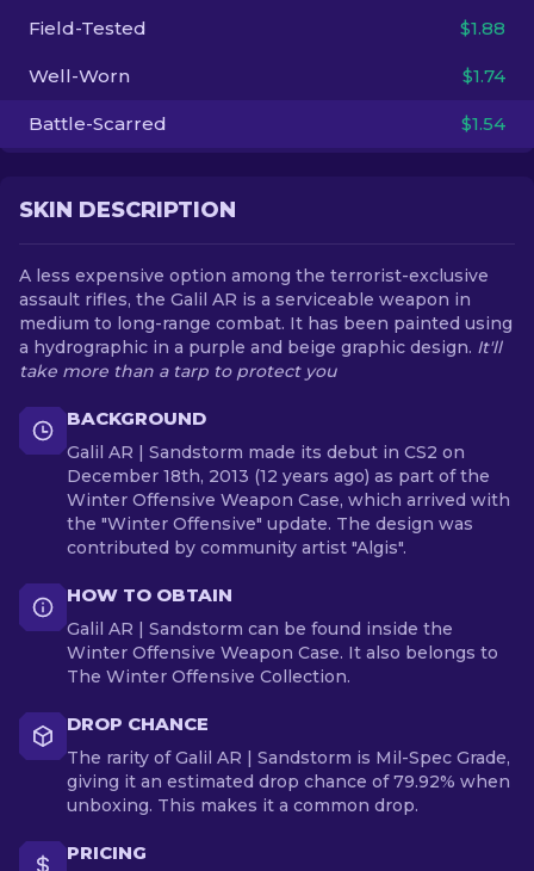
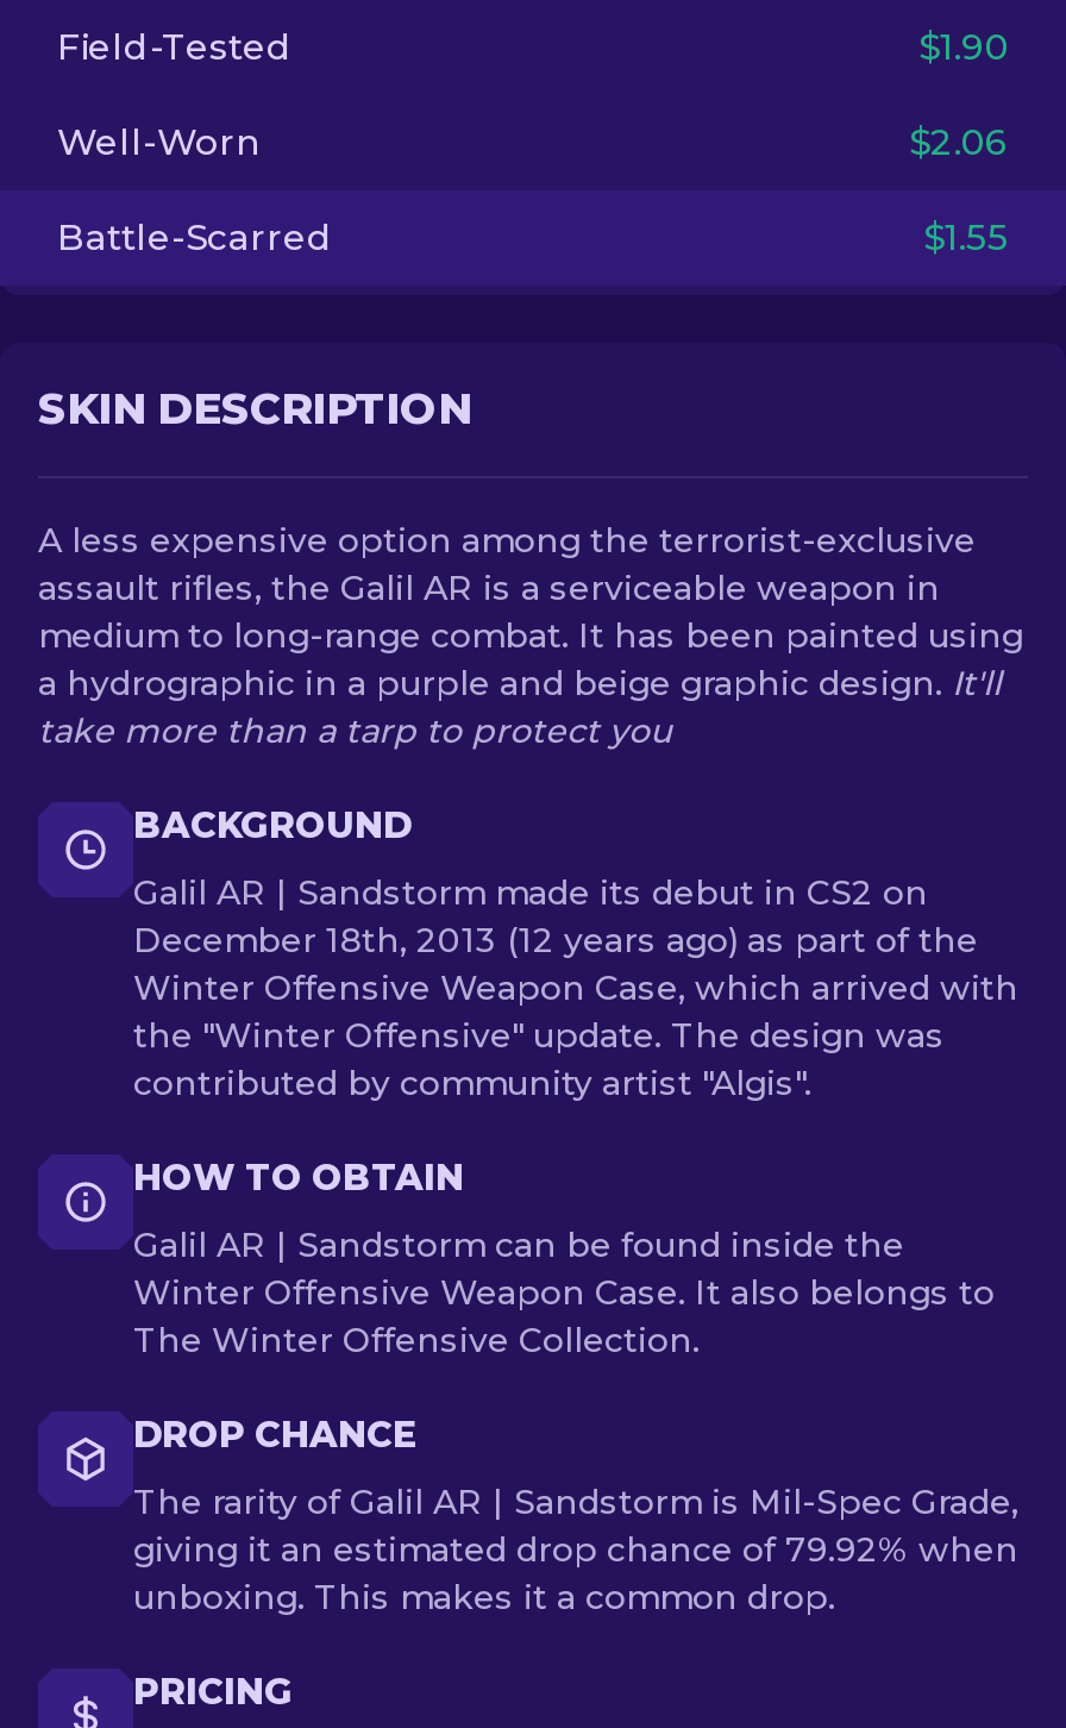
[460,17,505,39] $1.88 -> [918,24,1009,69] $1.90
[462,64,505,87] $1.74 -> [909,119,1009,164] $2.06
[461,112,505,135] $1.54 -> [923,214,1009,259] $1.55

